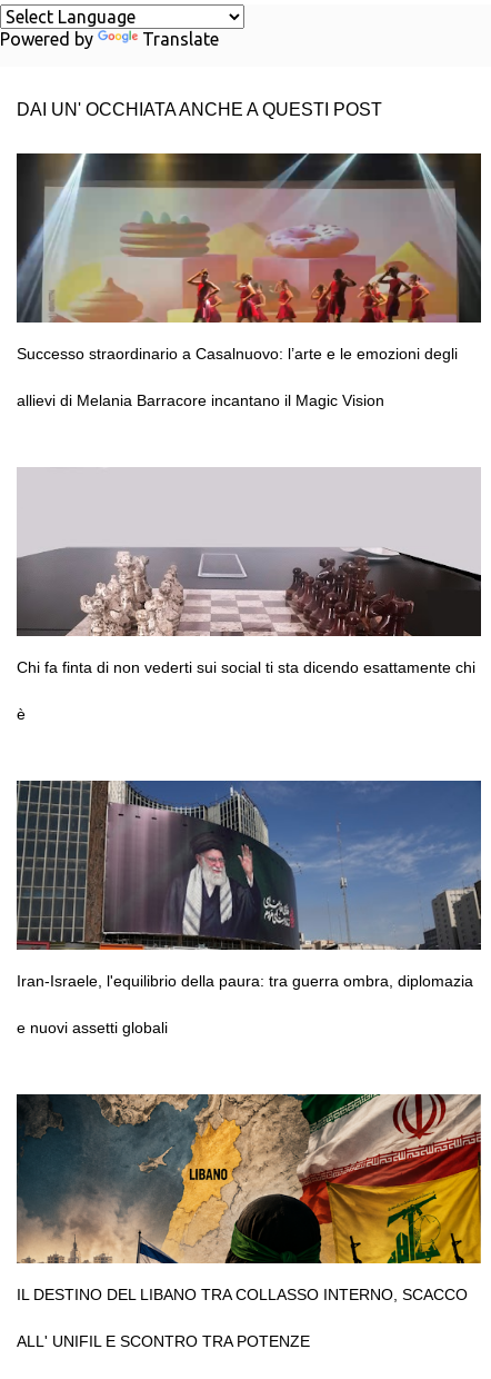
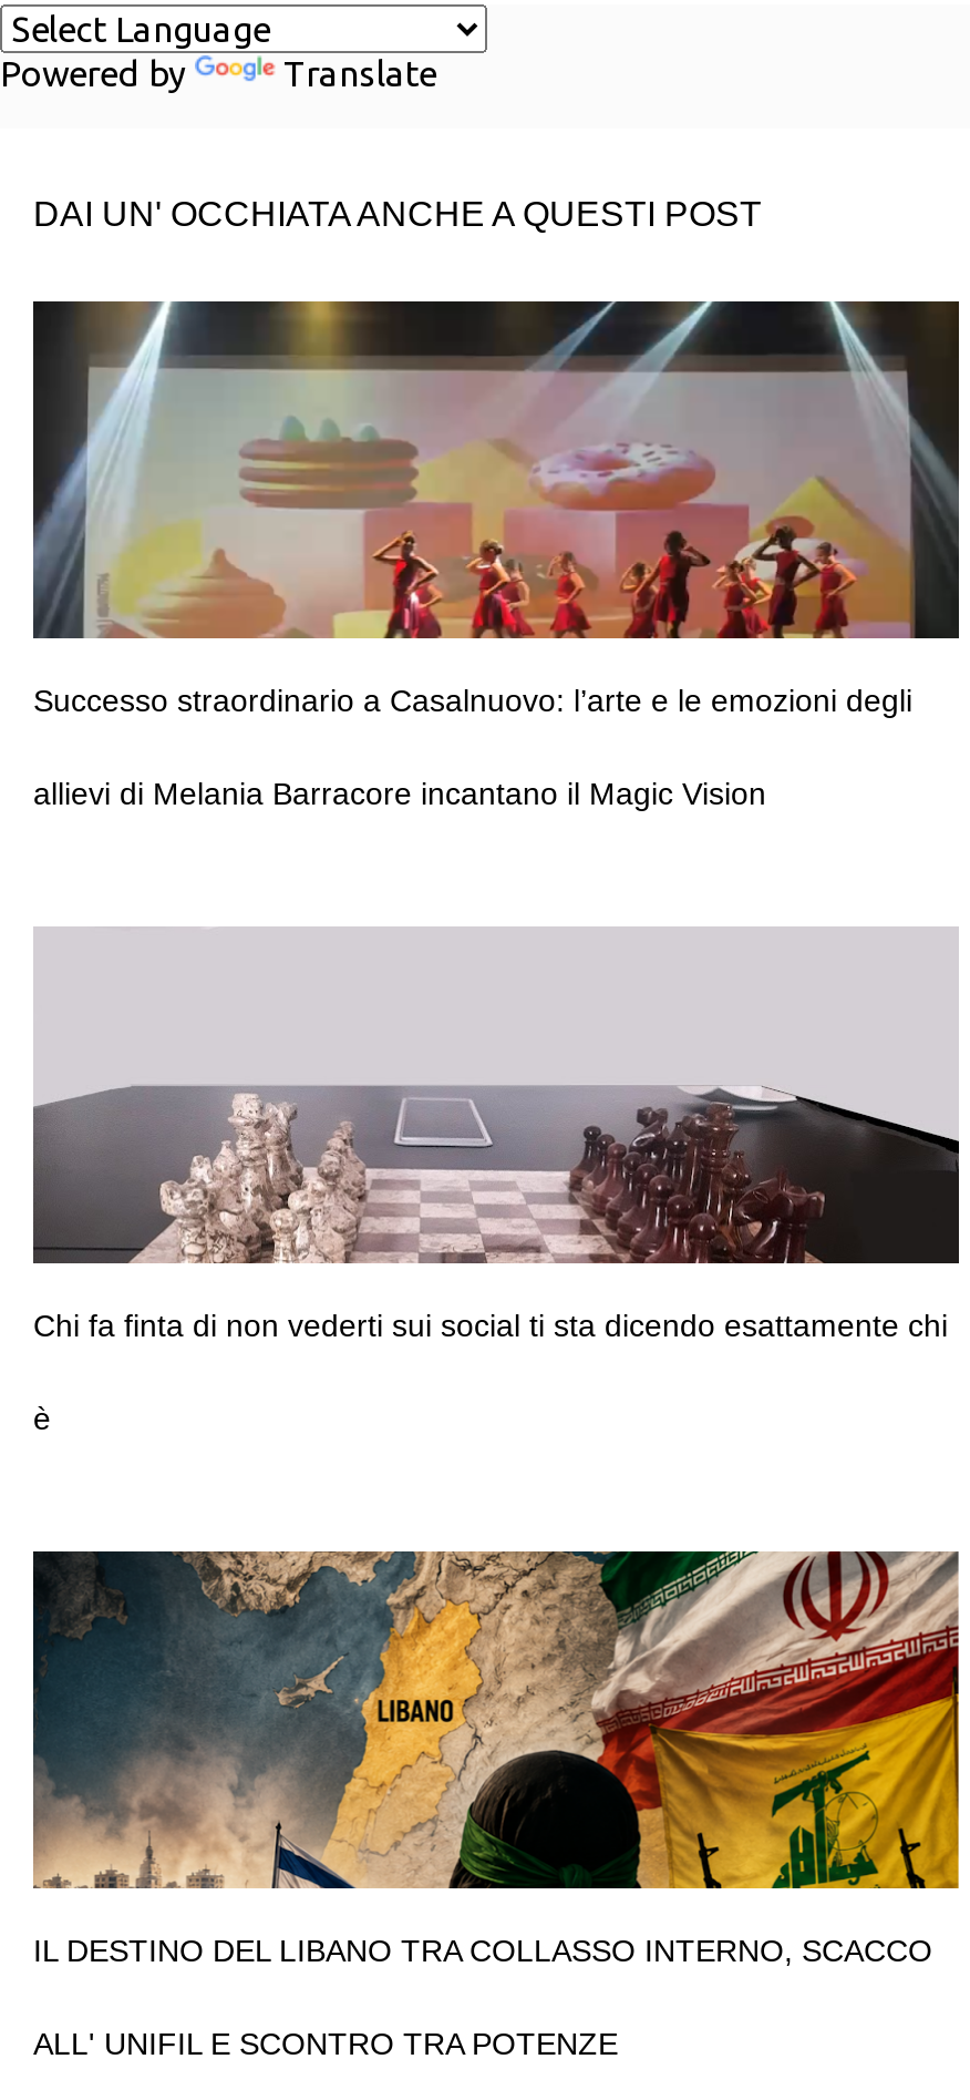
[17,780,481,1036] [image] | Iran-Israele, l'equilibrio della paura: tra guerra ombra, diplomazia | e nuovi assetti globali -> none

